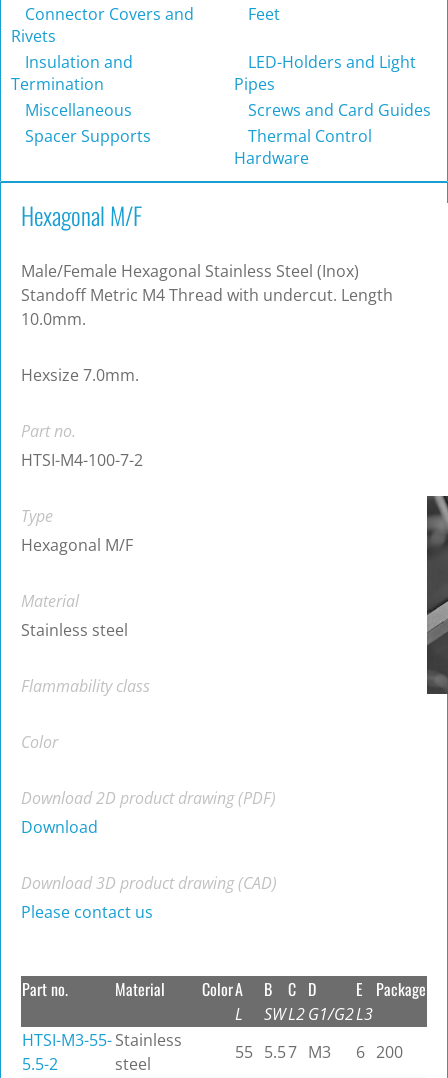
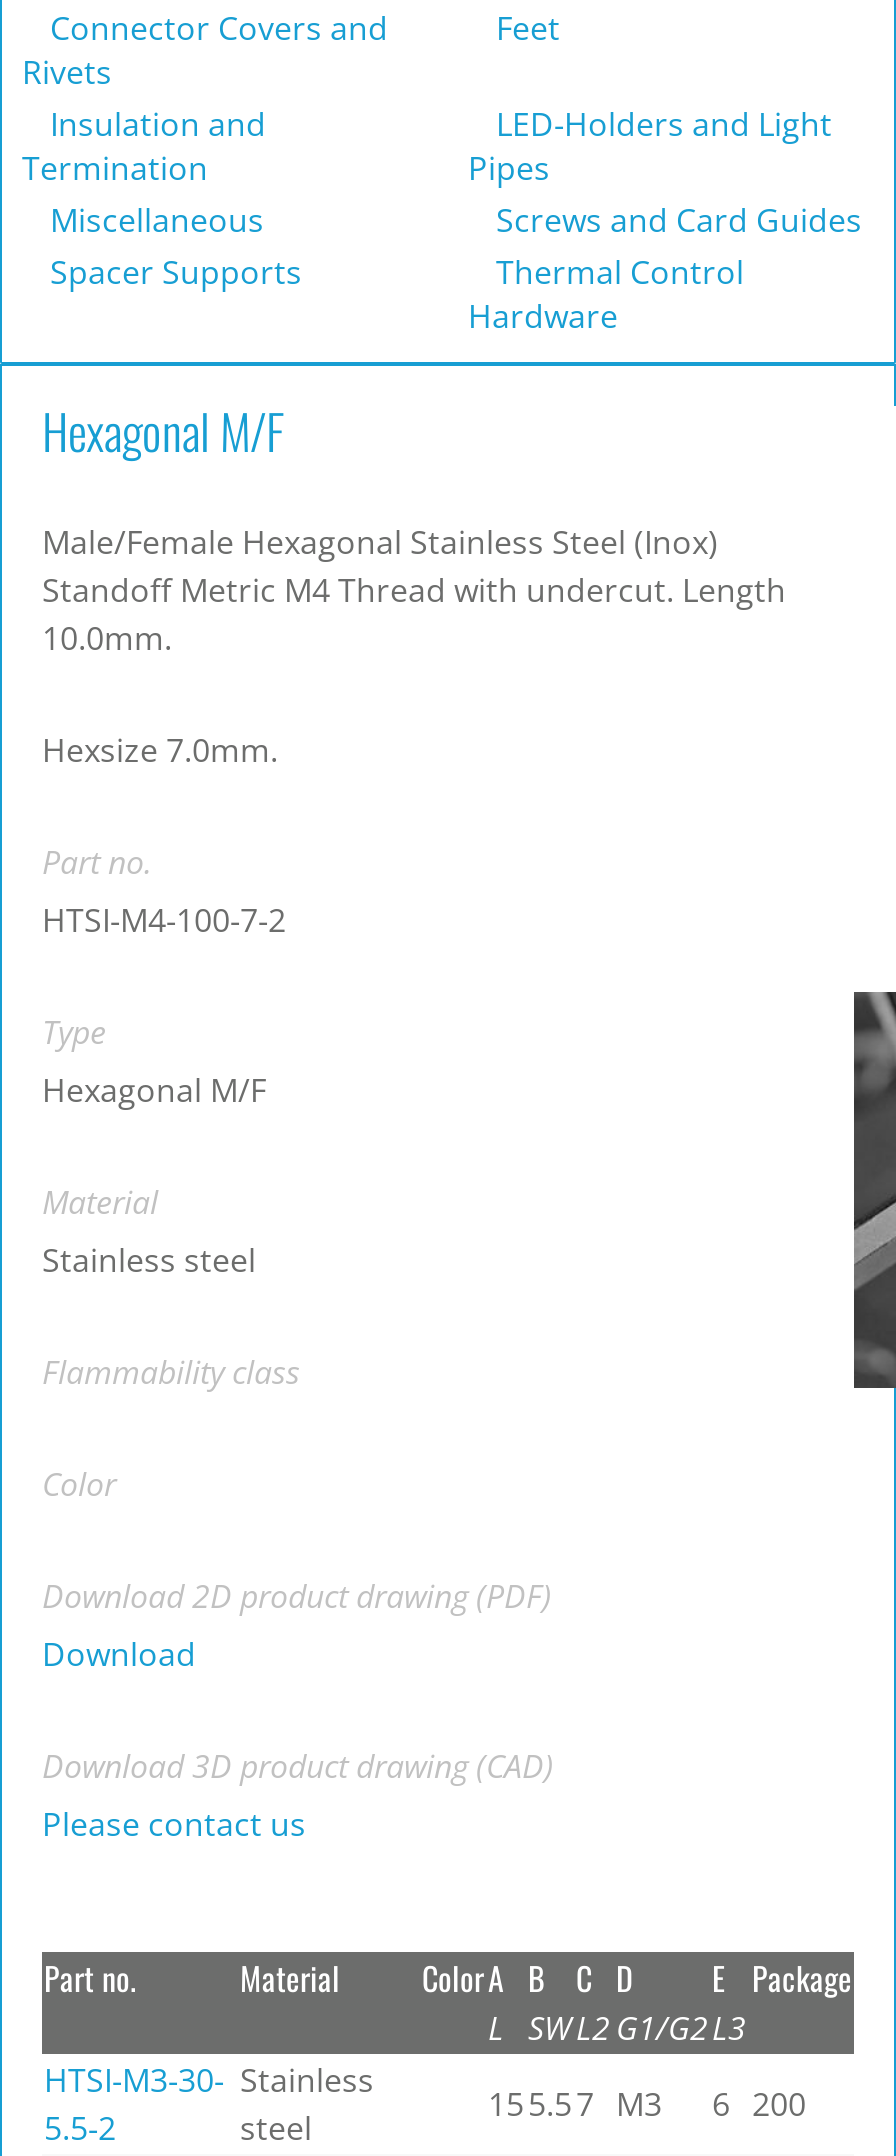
[22,1029,182,1051] HTSI-M3-55- Stainless -> [44,2058,374,2102] HTSI-M3-30- Stainless
[235,1041,403,1063] 55 5.5 7 M3 6 200 -> [488,2082,806,2126] 15 5.5 7 M3 6 200

